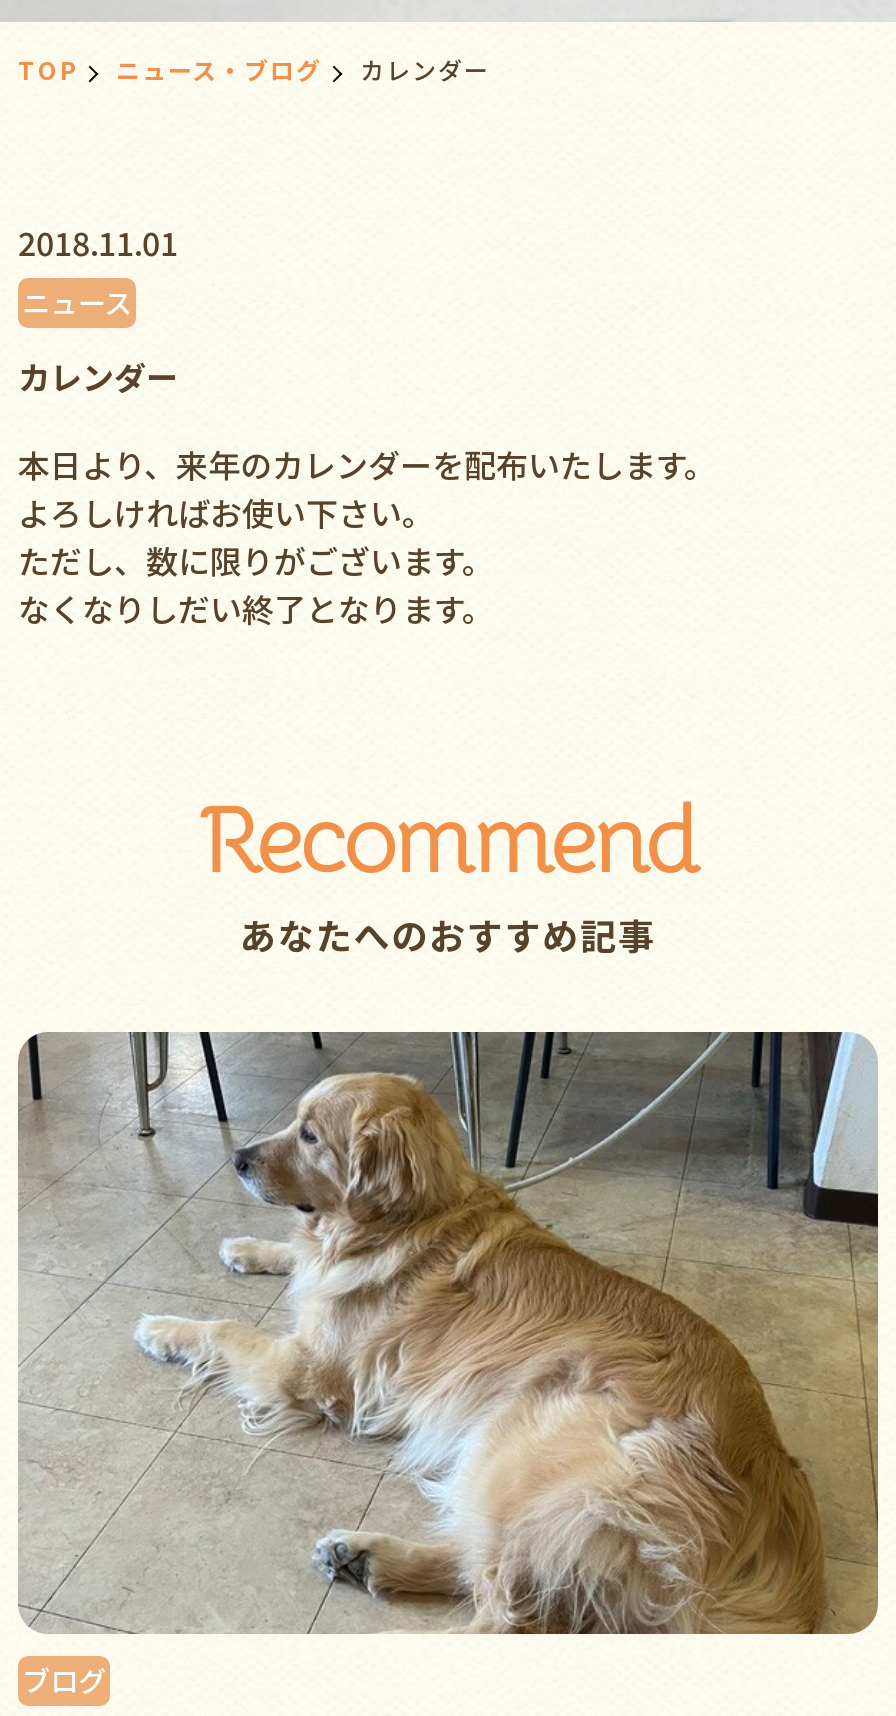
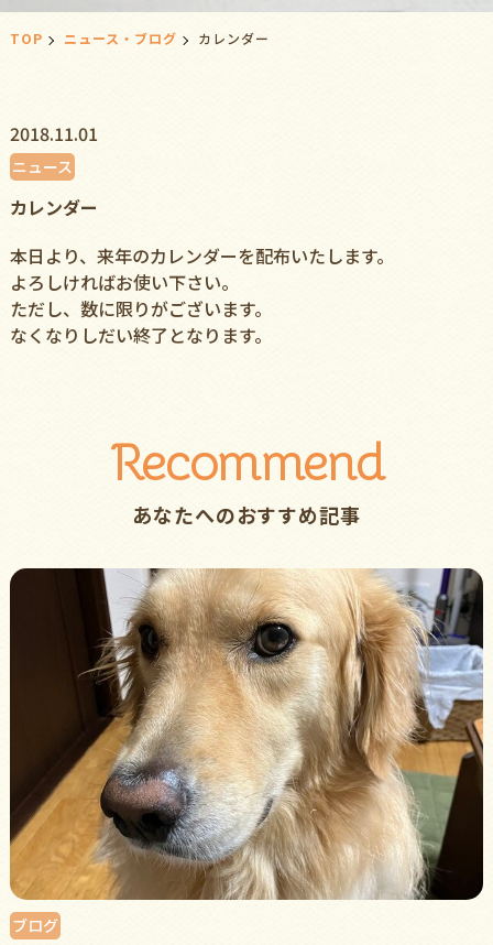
[18,1030,880,1636] [image] -> [9,567,484,901] [image]

